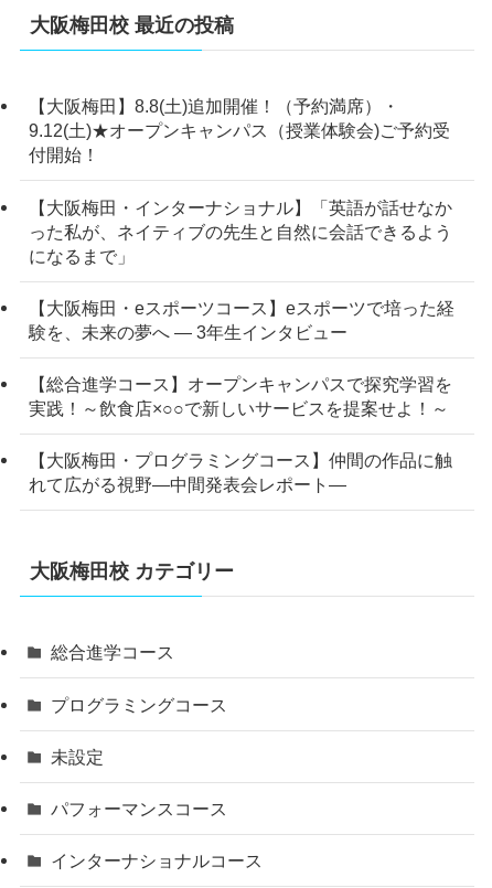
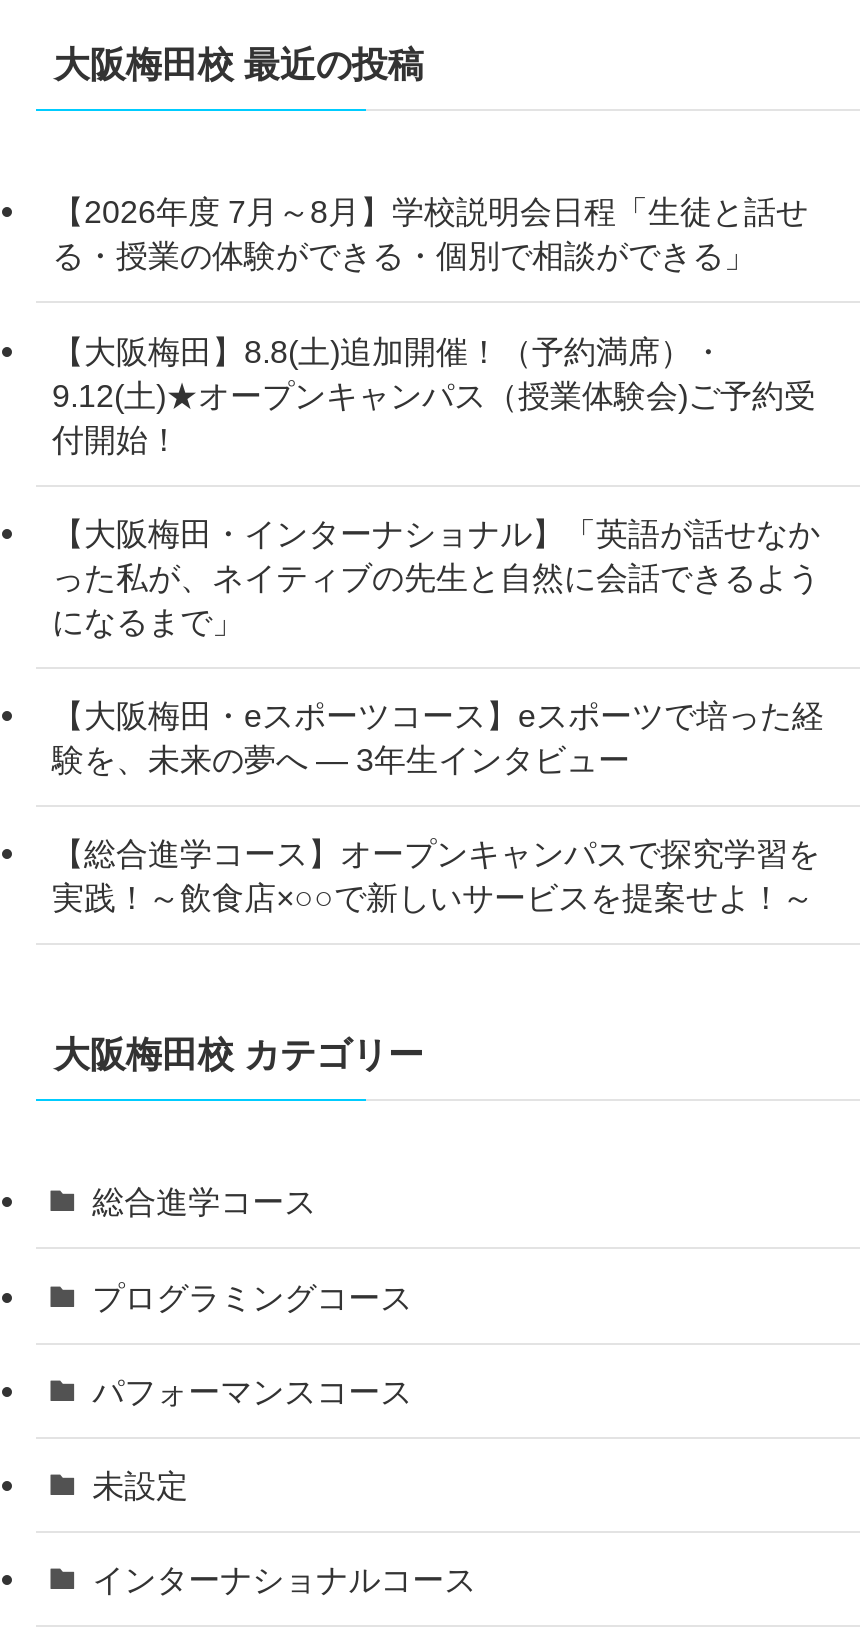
none -> [52,194,808,274] 【2026年度 7月～8月】学校説明会日程「生徒と話せ | る・授業の体験ができる・個別で相談ができる」
moved [29,96,454,394] -> [52,332,824,871]: 【大阪梅田】8.8(土)追加開催！（予約満席）・ | 付開始！ | 【大阪梅田・インターナショナル】「英語が話せなか | った私が、ネイティブの先生と自然に会話できるよう | になるまで」 | 【大阪梅田・eスポーツコース】eスポーツで培った経 | 験を、未来の夢へ ― 3年生インタビュー | 【総合進学コース】オープンキャンパスで探究学習を
[29,450,452,494] 【大阪梅田・プログラミングコース】仲間の作品に触 | れて広がる視野―中間発表会レポート― -> none
moved [51,746,104,766] -> [92,1467,188,1503]: 未設定
moved [51,799,227,818] -> [92,1372,412,1408]: パフォーマンスコース

